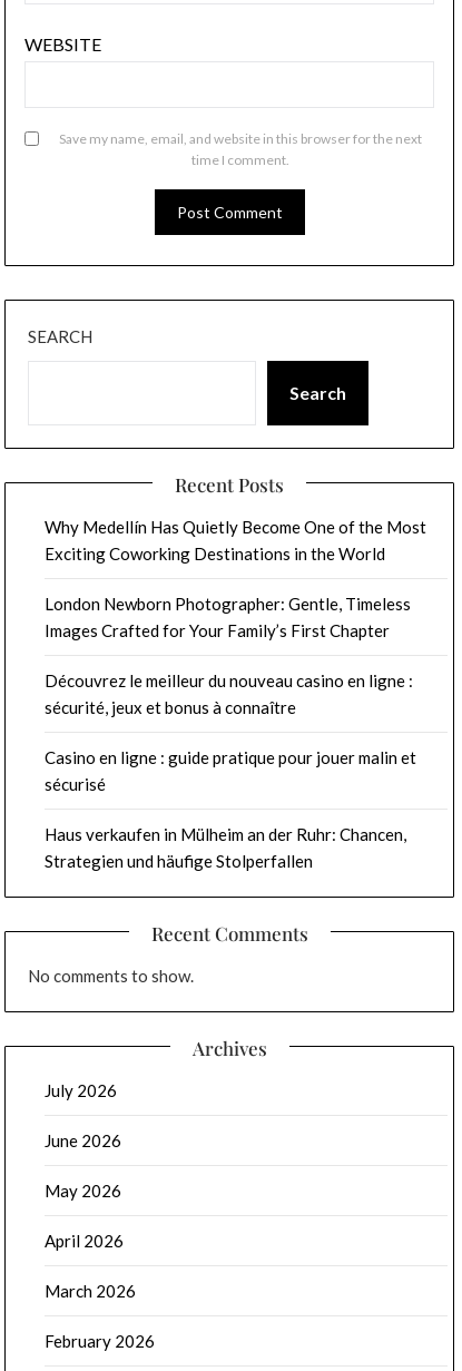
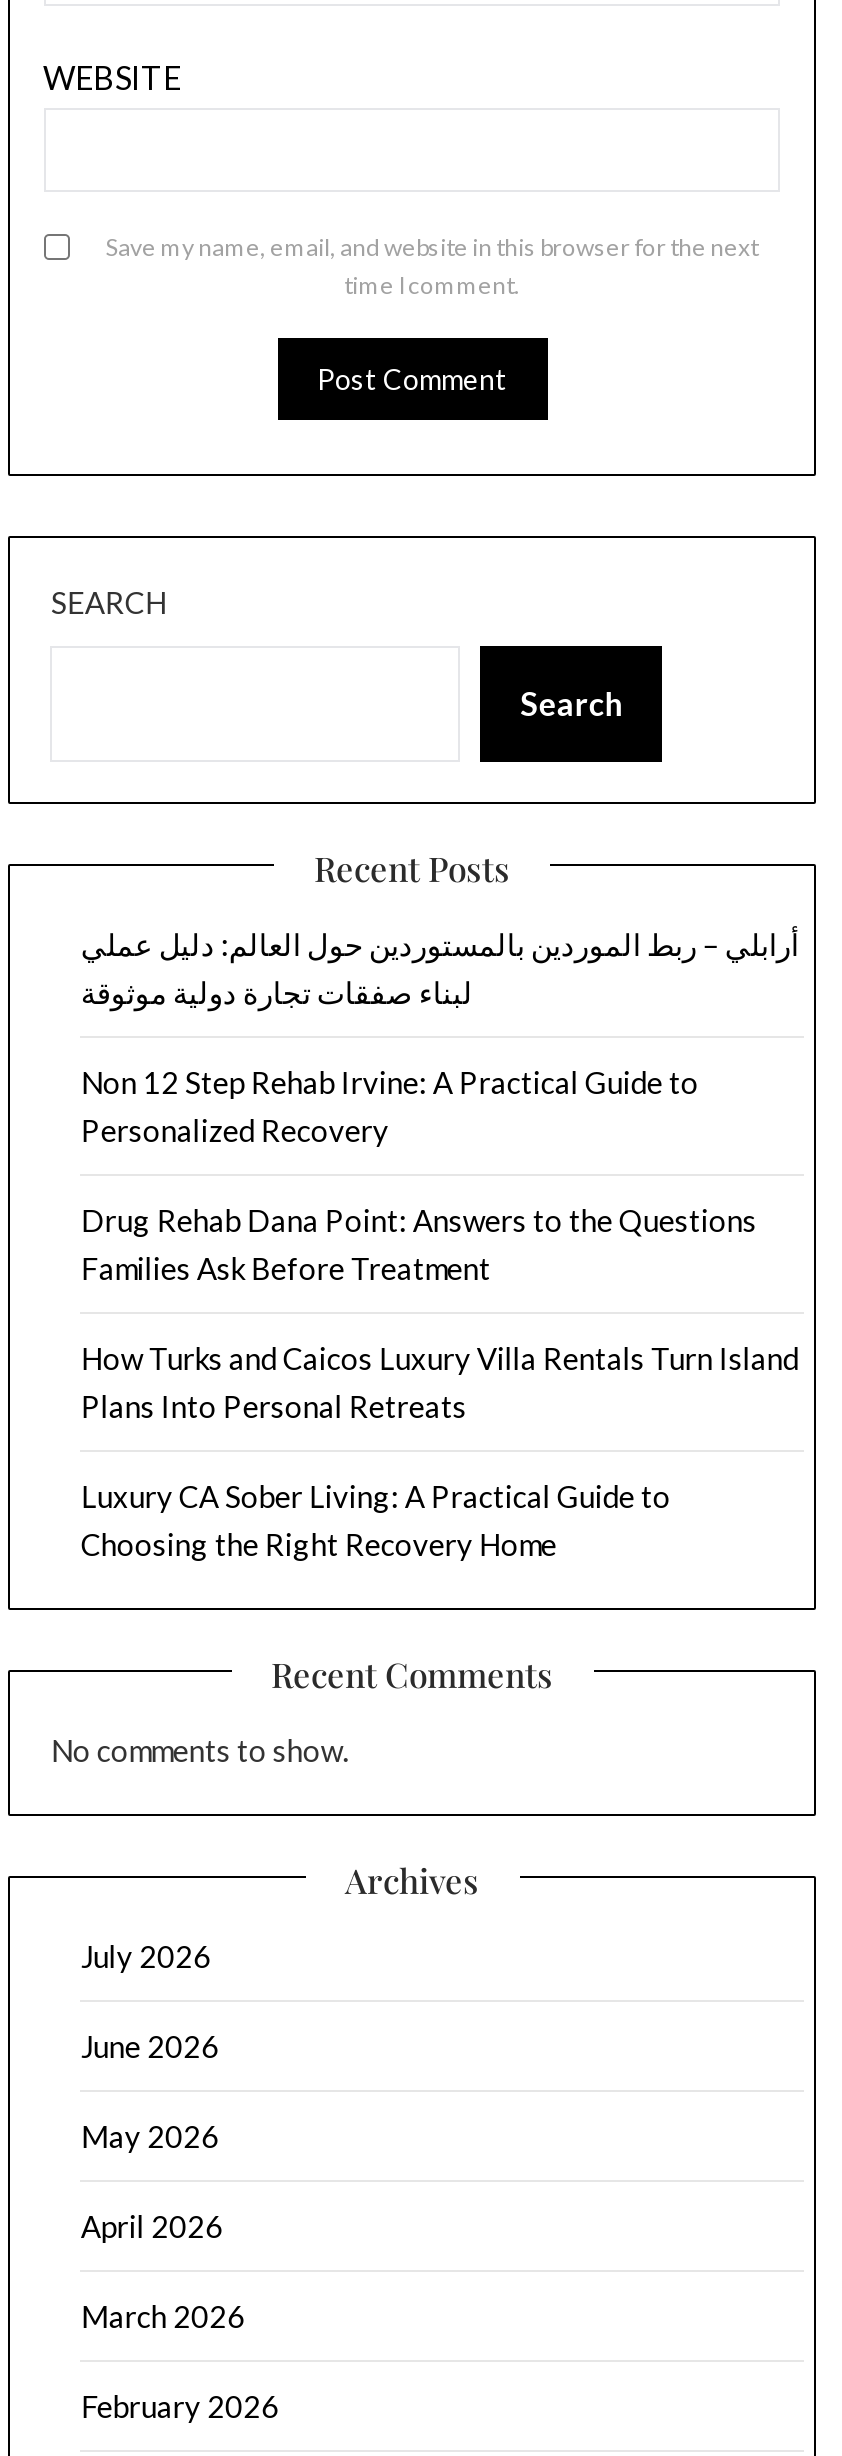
[45,516,427,563] Why Medellín Has Quietly Become One of the Most | Exciting Coworking Destinations in the World -> [81,925,799,1009] أرابلي – ربط الموردين بالمستوردين حول العالم: دليل عملي | لبناء صفقات تجارة دولية موثوقة
[45,593,411,640] London Newborn Photographer: Gentle, Timeless | Images Crafted for Your Family’s First Chapter -> [81,1063,699,1147] Non 12 Step Rehab Irvine: A Practical Guide to | Personalized Recovery
[45,670,413,717] Découvrez le meilleur du nouveau casino en ligne : | sécurité, jeux et bonus à connaître -> [81,1201,757,1285] Drug Rehab Dana Point: Answers to the Questions | Families Ask Before Treatment
[45,747,417,794] Casino en ligne : guide pratique pour jouer malin et | sécurisé -> [81,1339,799,1423] How Turks and Caicos Luxury Villa Rentals Turn Island | Plans Into Personal Retreats
[45,824,407,870] Haus verkaufen in Mülheim an der Ruhr: Chancen, | Strategien und häufige Stolperfallen -> [81,1477,671,1561] Luxury CA Sober Living: A Practical Guide to | Choosing the Right Recovery Home

